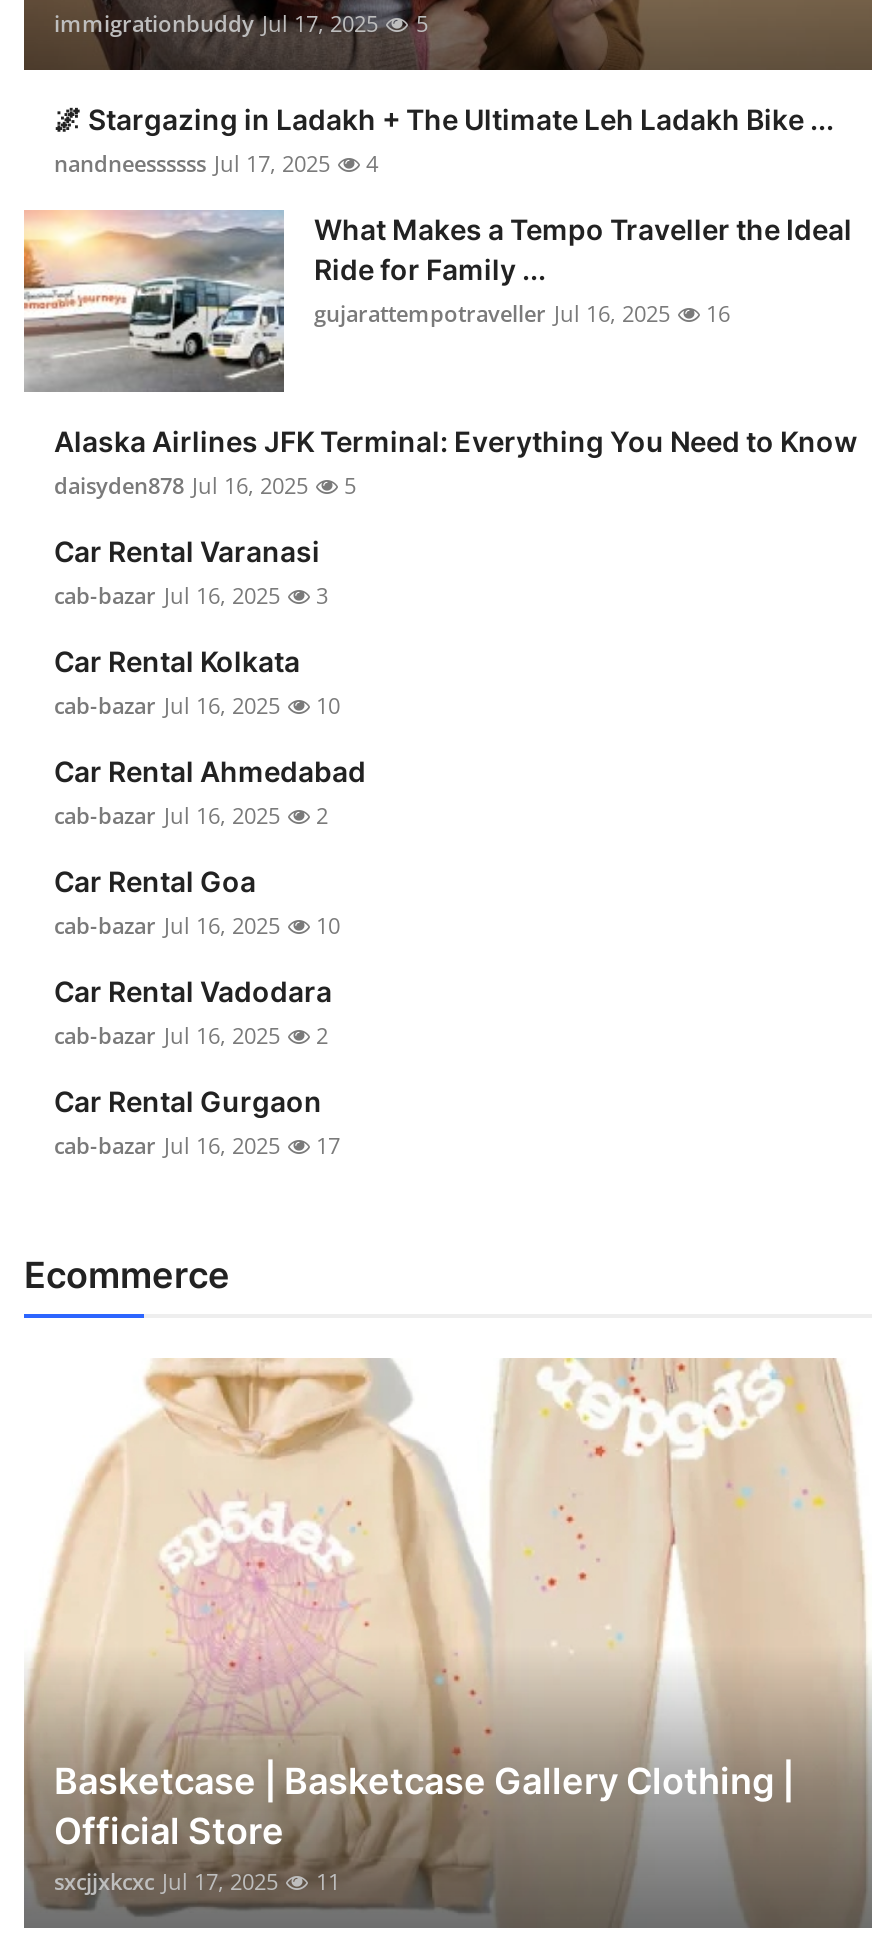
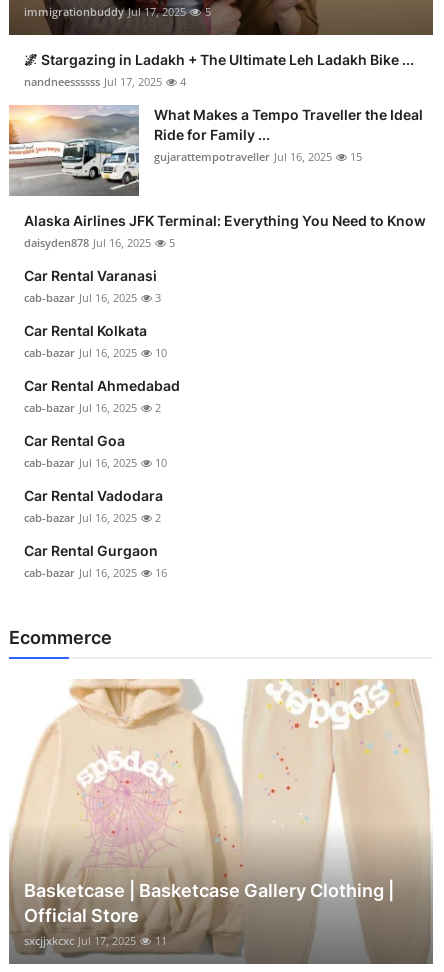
[314,299,730,329] gujarattempotraveller Jul 16, 2025 16 -> [154,149,362,164] gujarattempotraveller Jul 16, 2025 15
[54,1131,340,1161] cab-bazar Jul 16, 2025 17 -> [24,565,167,580] cab-bazar Jul 16, 2025 16

